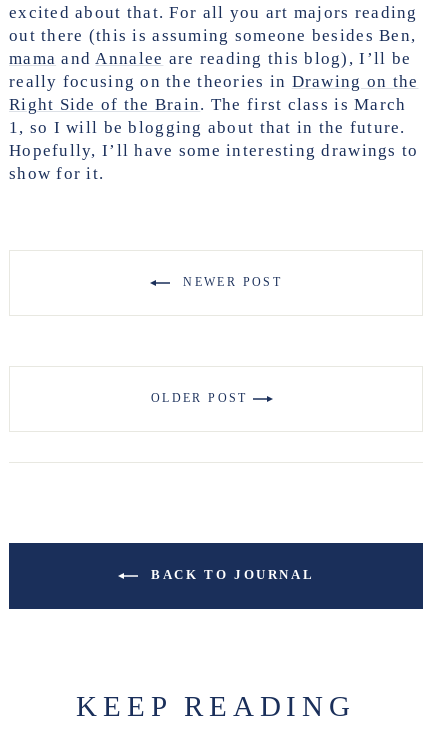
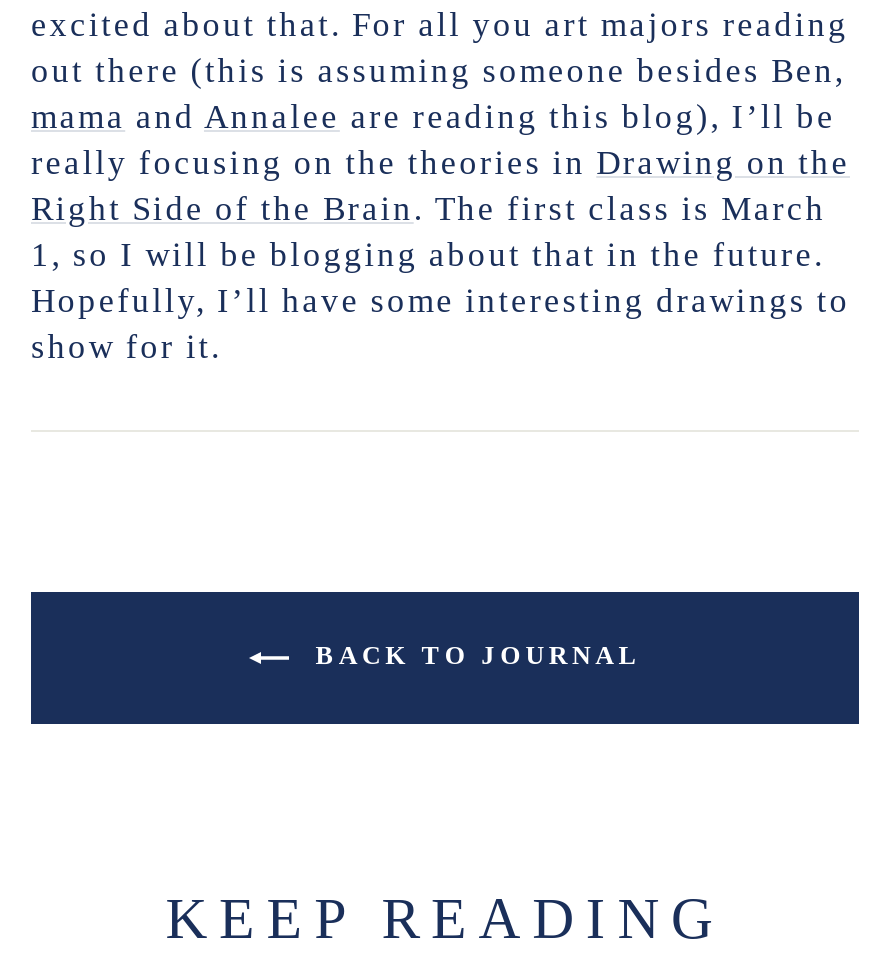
[178,275,282,289] NEWER POST -> none
[151,391,253,405] OLDER POST -> none

